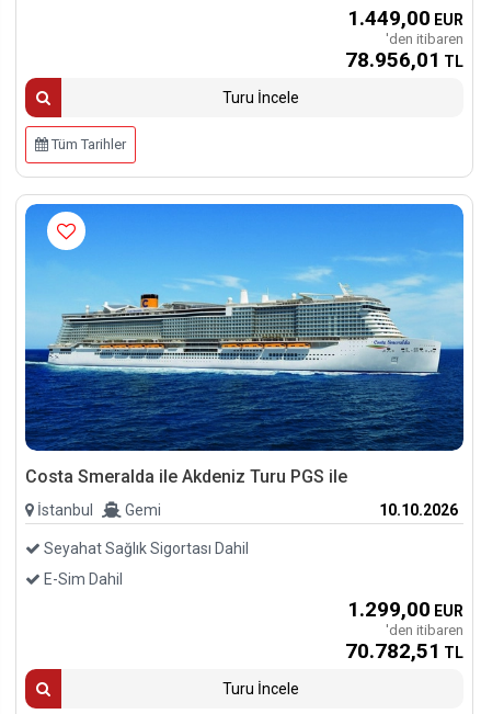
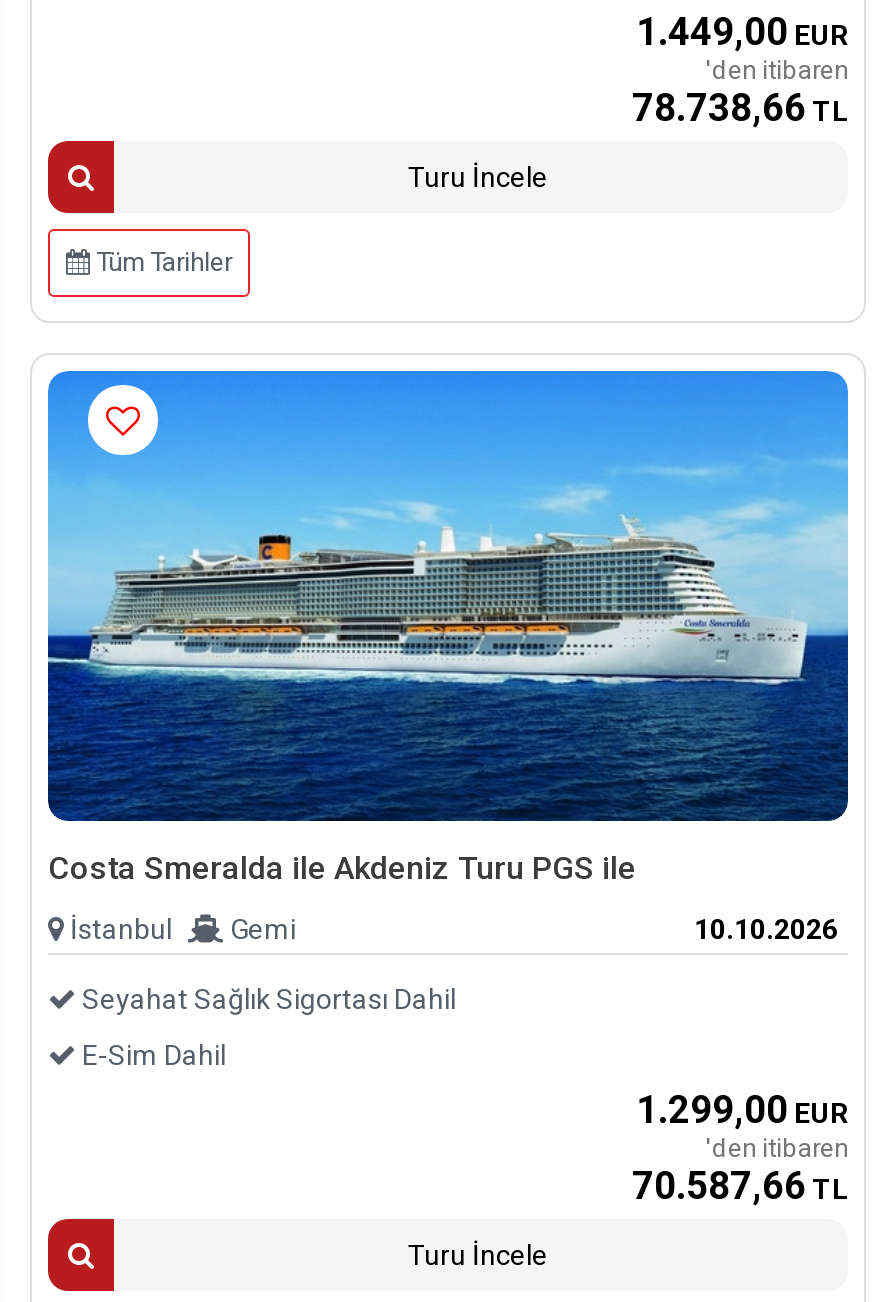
[345,47,463,72] 78.956,01 TL -> [632,85,848,131] 78.738,66 TL
[345,638,463,664] 70.782,51 TL -> [632,1163,848,1209] 70.587,66 TL

